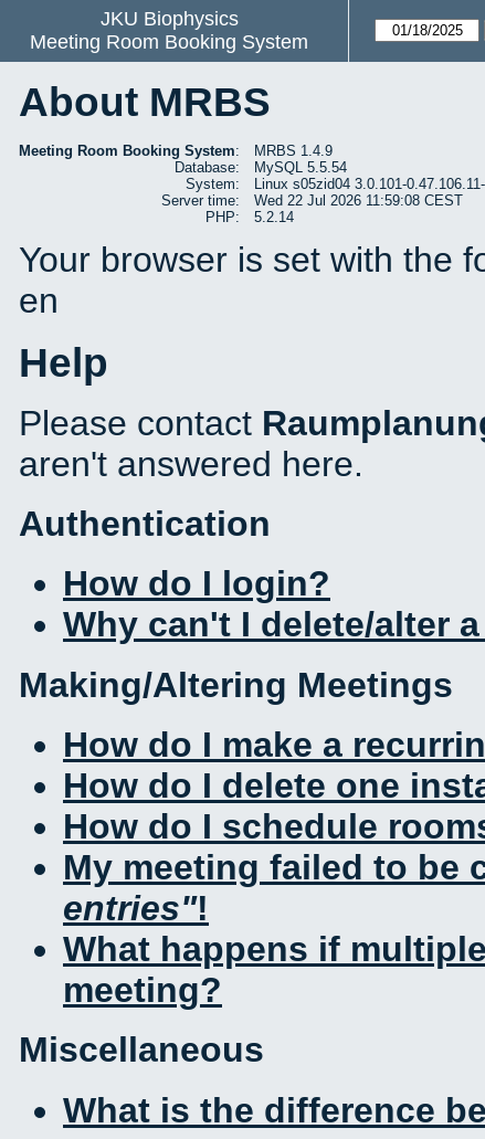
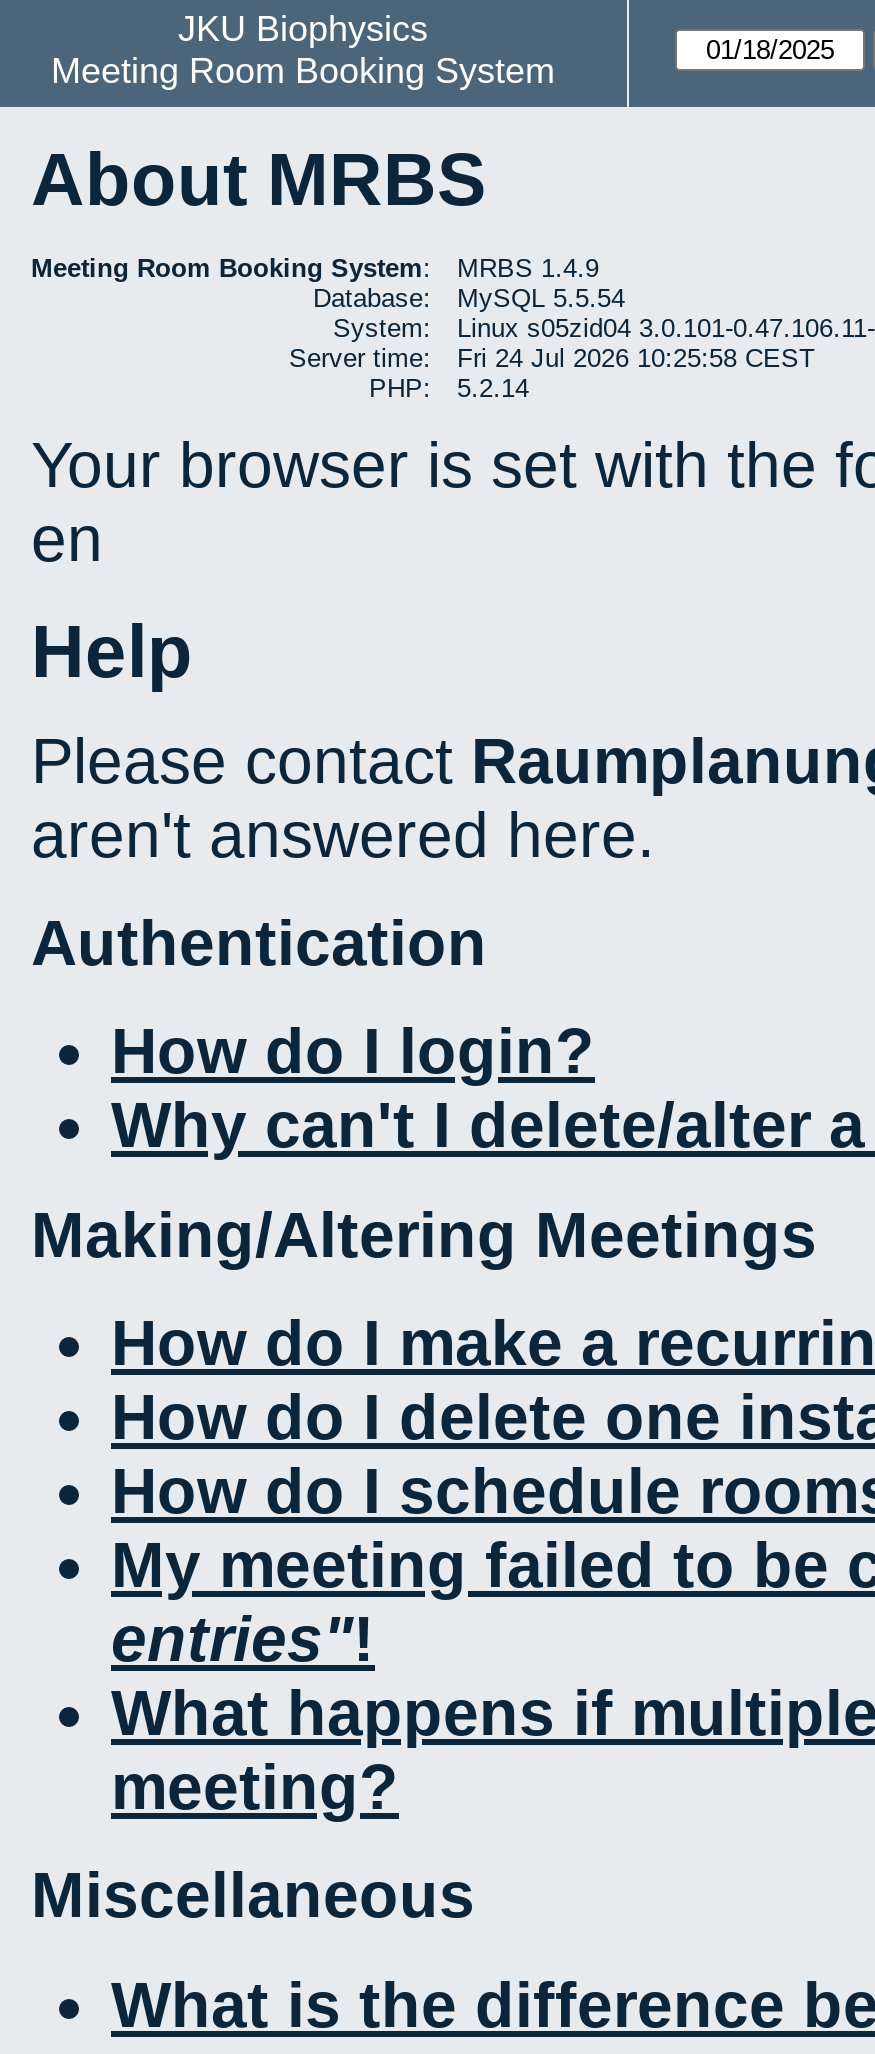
[161,193,463,209] Server time: Wed 22 Jul 2026 11:59:08 CEST -> [289,344,815,374] Server time: Fri 24 Jul 2026 10:25:58 CEST

